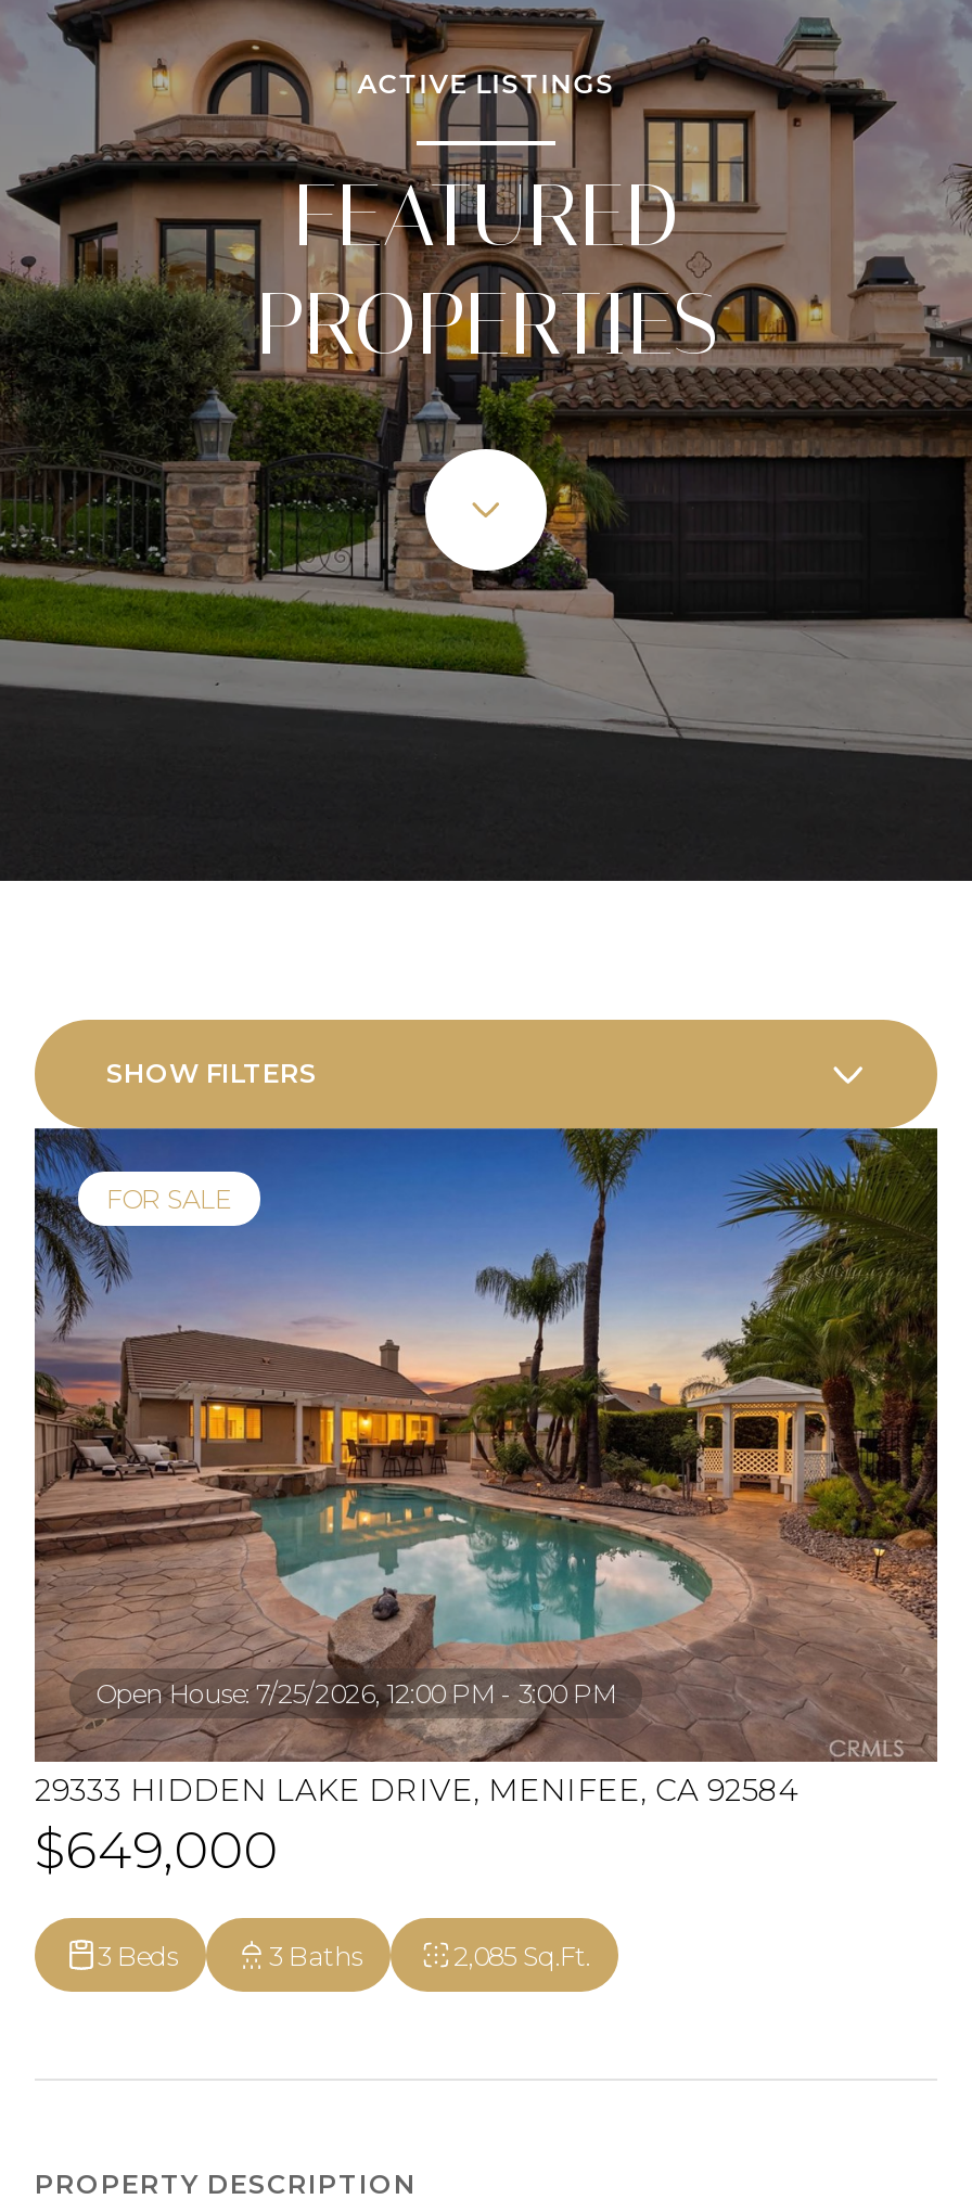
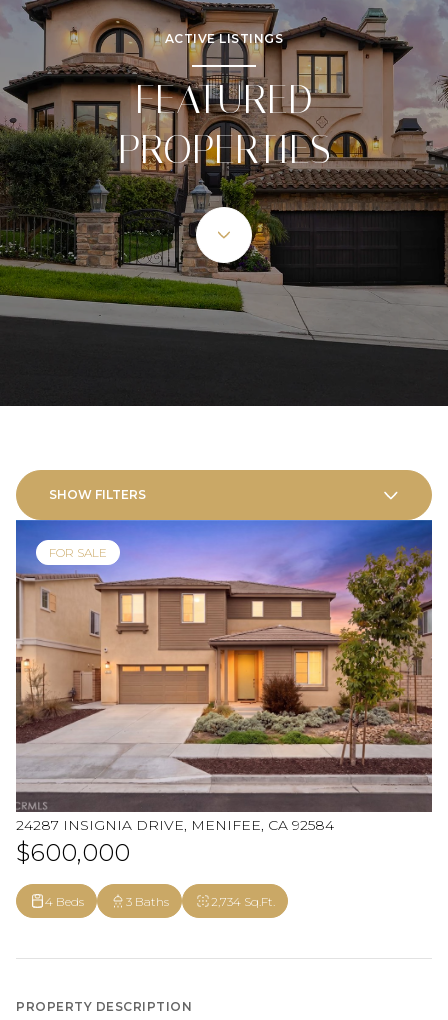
[33,1126,939,1971] [image] | Open House: 7/25/2026, 12:00 PM - 3:00 PM | 29333 HIDDEN LAKE DRIVE, MENIFEE, CA 92584 | $649,000 | 3 Beds -> [15,519,433,908] [image] | 24287 INSIGNIA DRIVE, MENIFEE, CA 92584 | $600,000 | 4 Beds
[453,1939,590,1971] 2,085 Sq.Ft. -> [211,893,275,908] 2,734 Sq.Ft.

